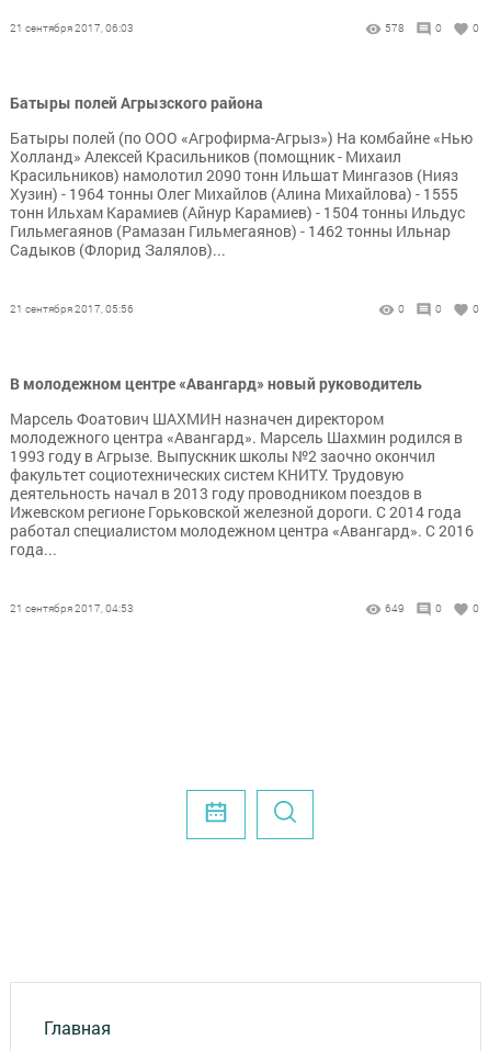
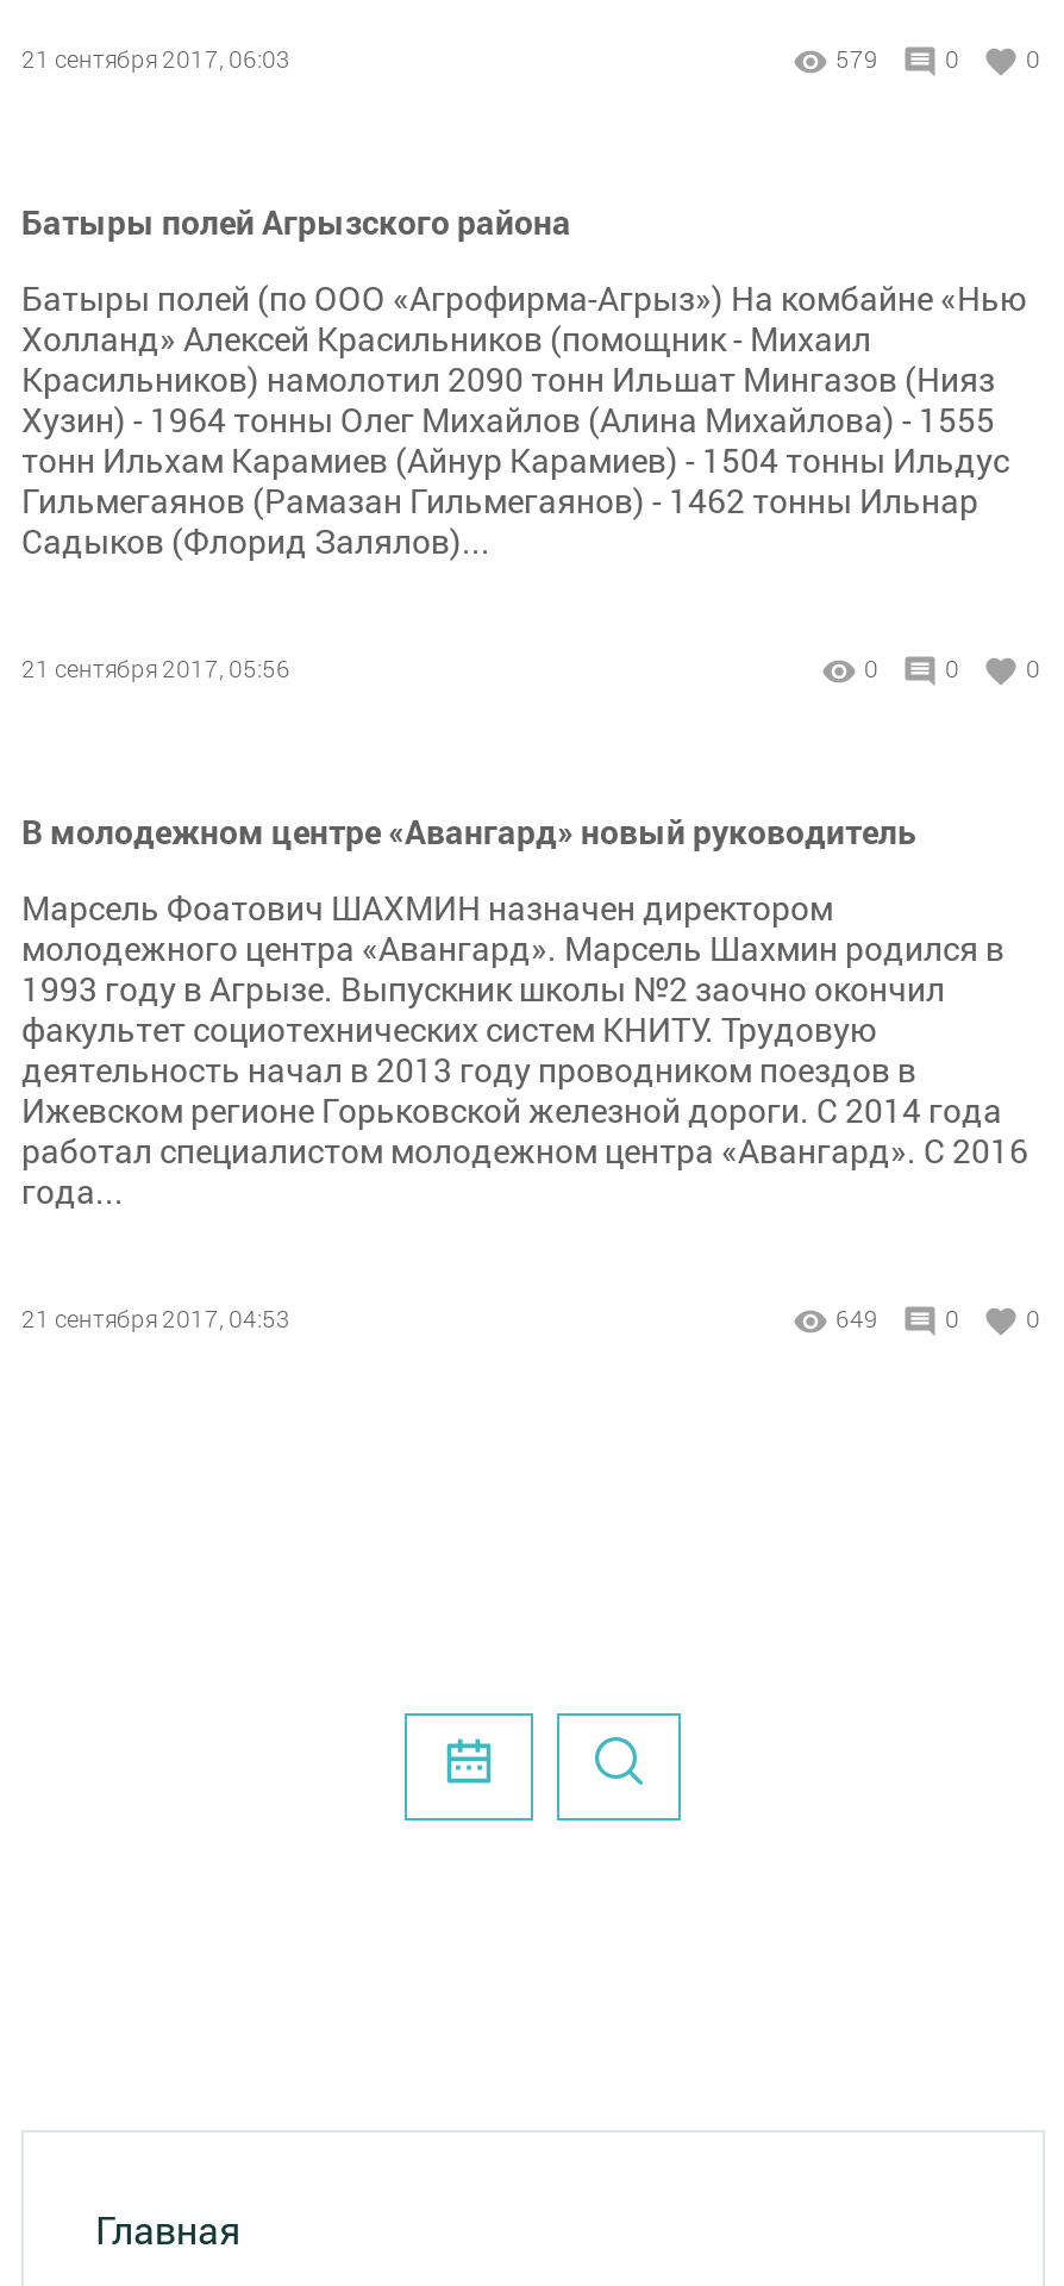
[385,21,405,35] 578 -> [835,45,878,76] 579

